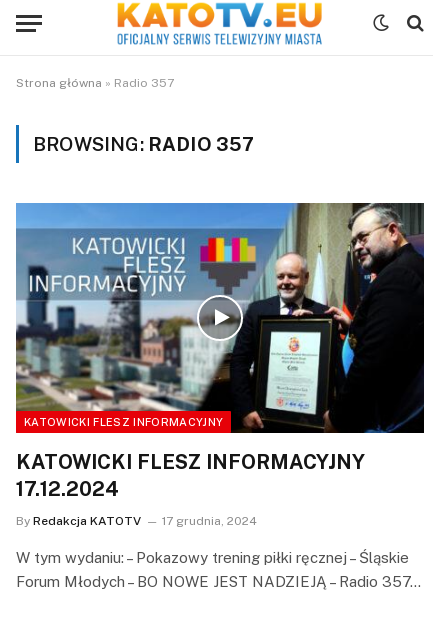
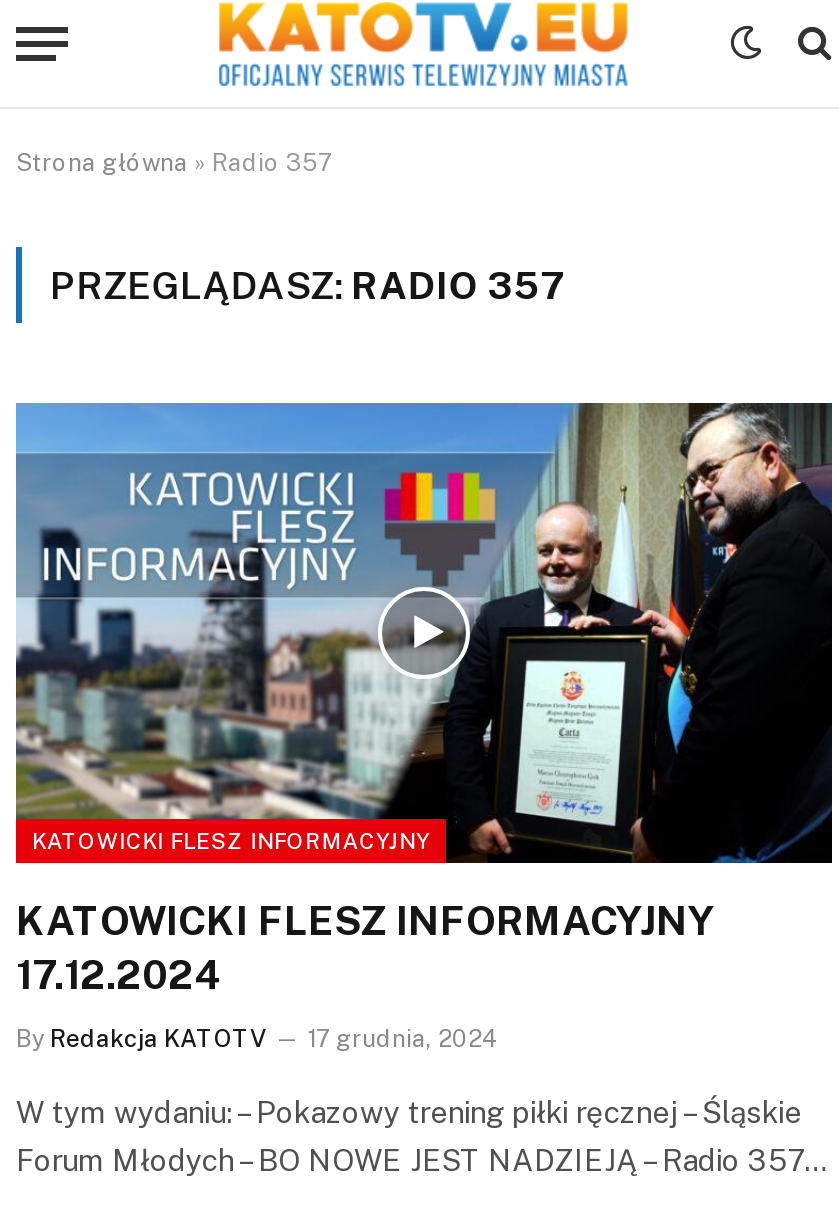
[33,133,255,155] BROWSING: RADIO 357 -> [50,263,564,307] PRZEGLĄDASZ: RADIO 357

